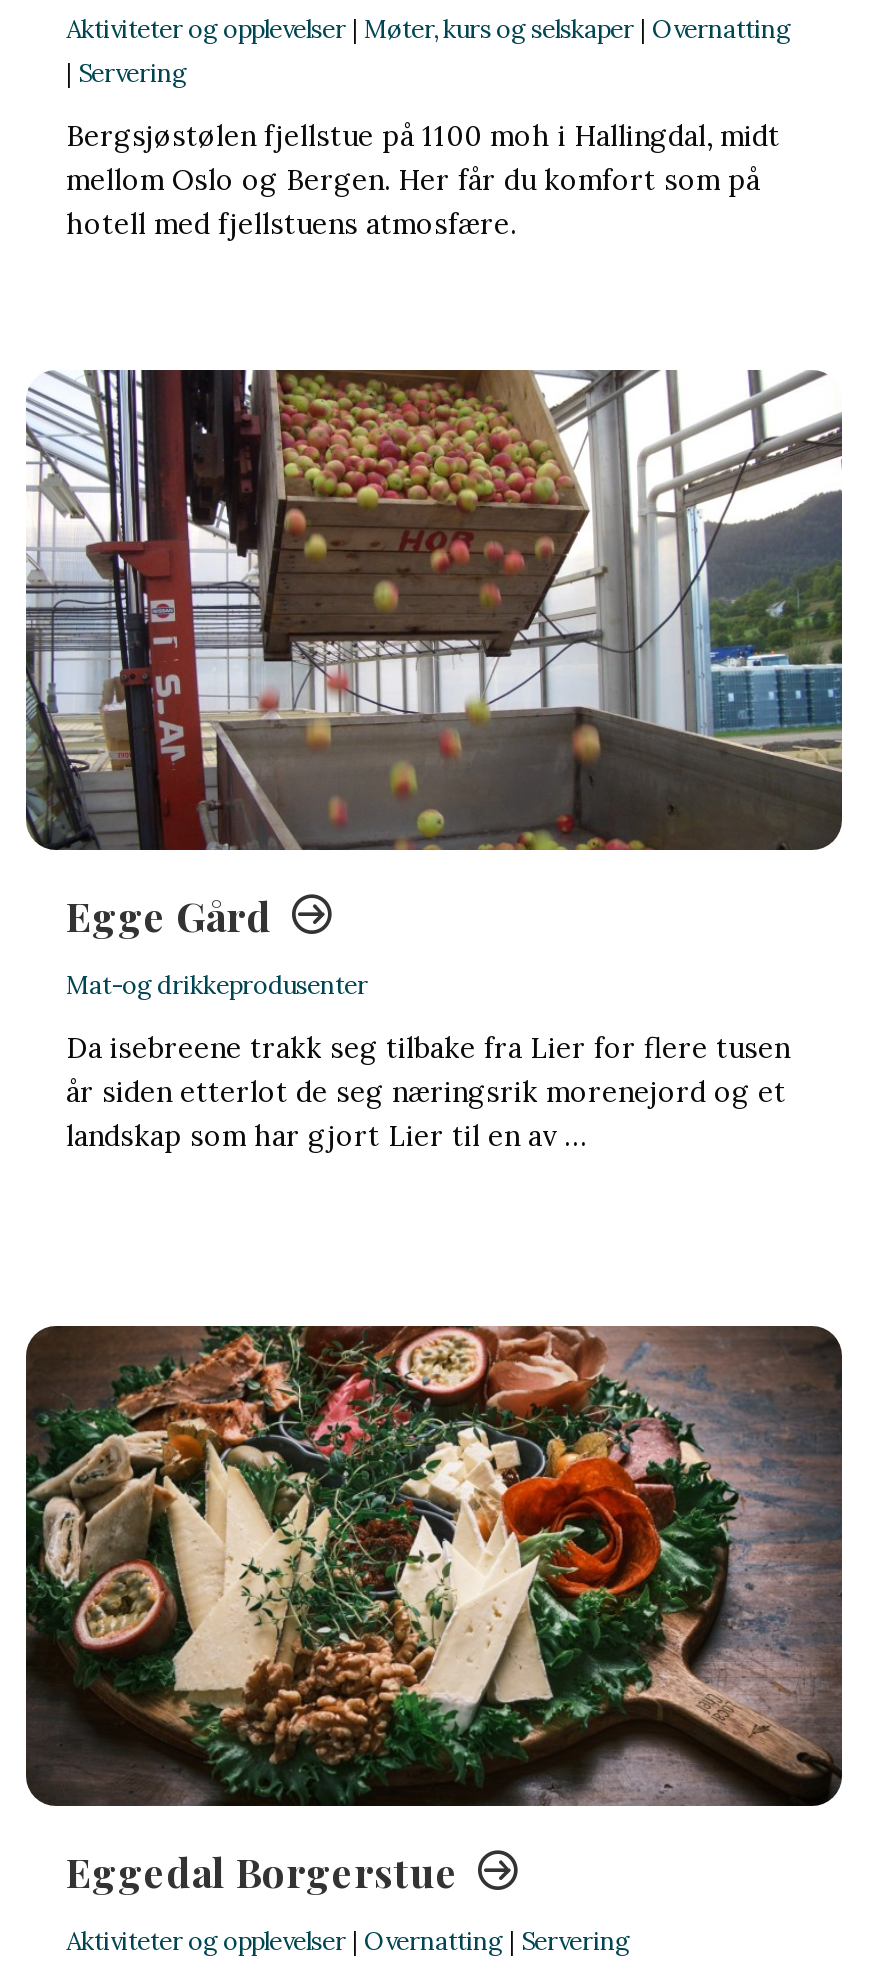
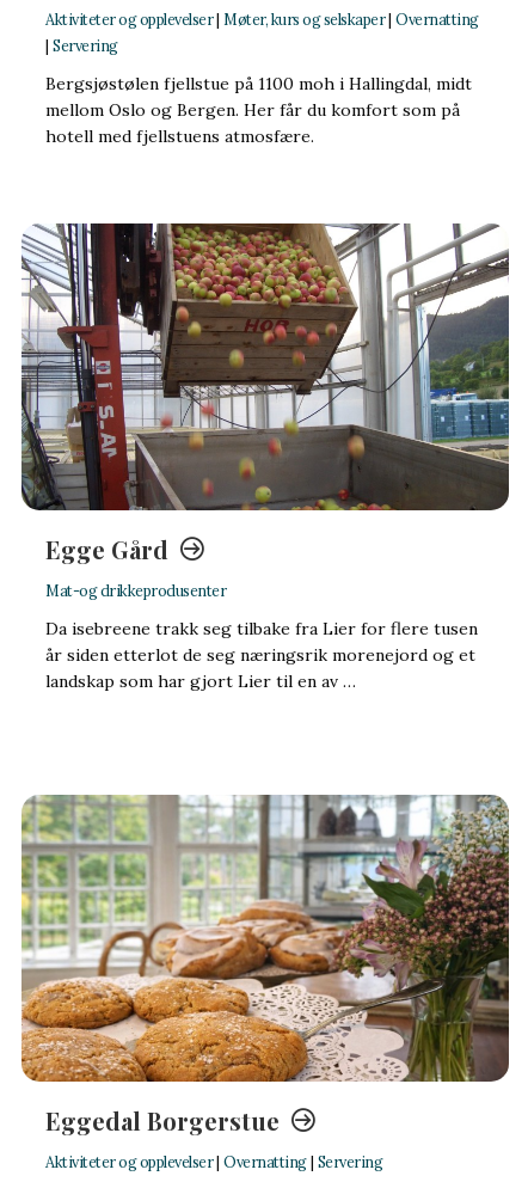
[24,1324,842,1808] [image] -> [20,794,509,1083] [image]

